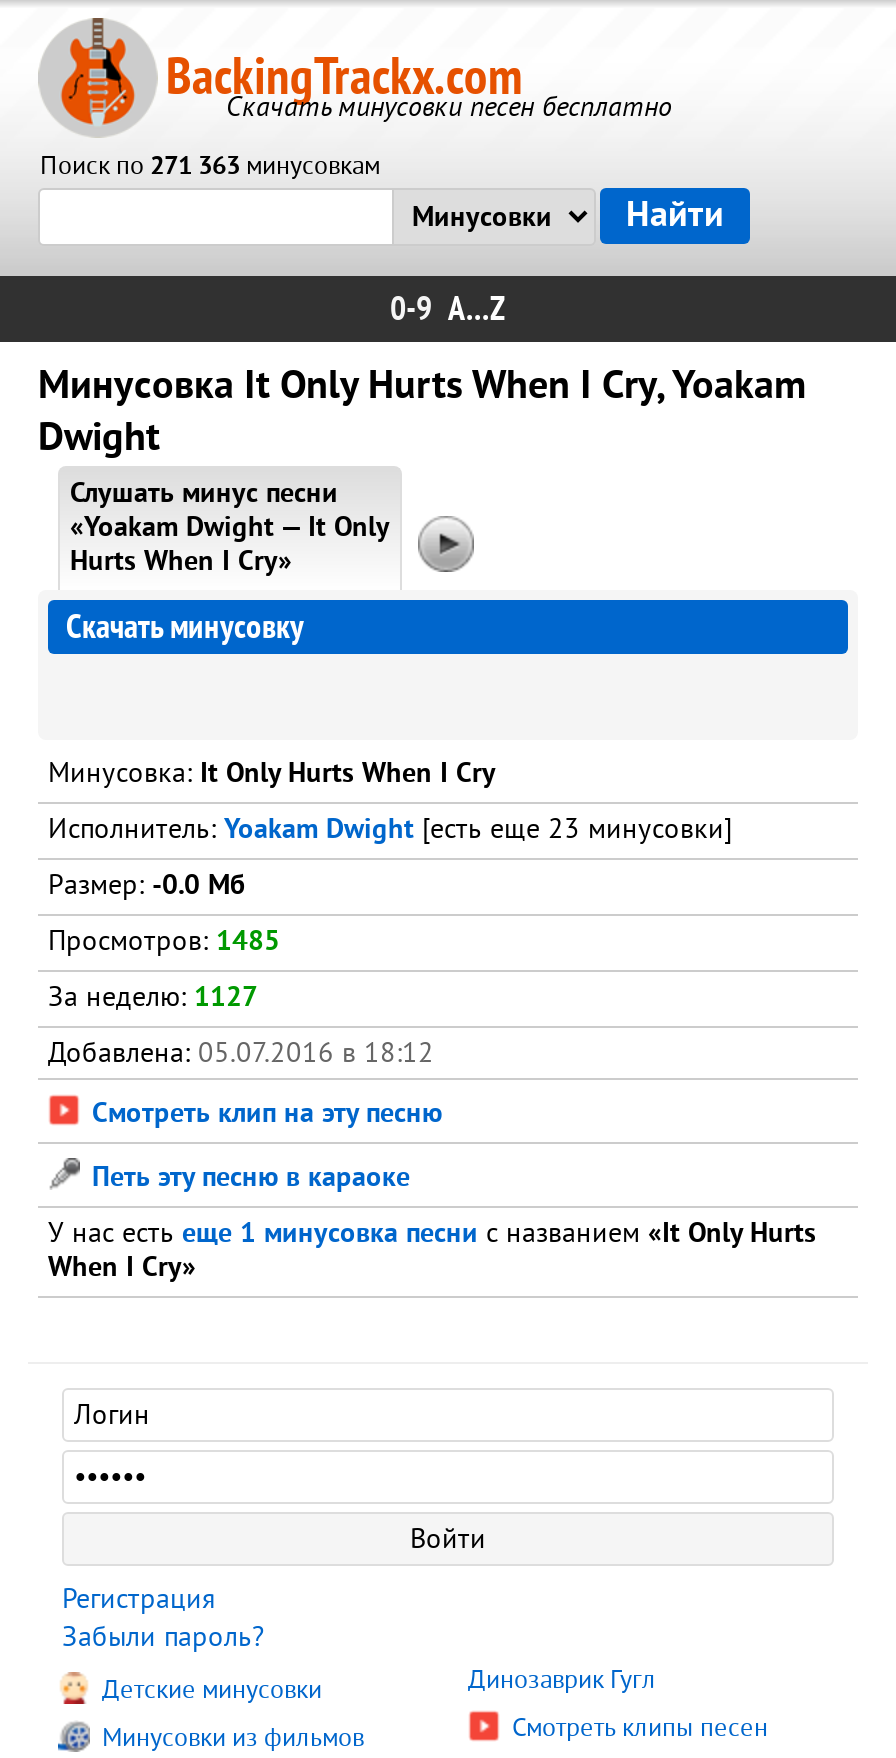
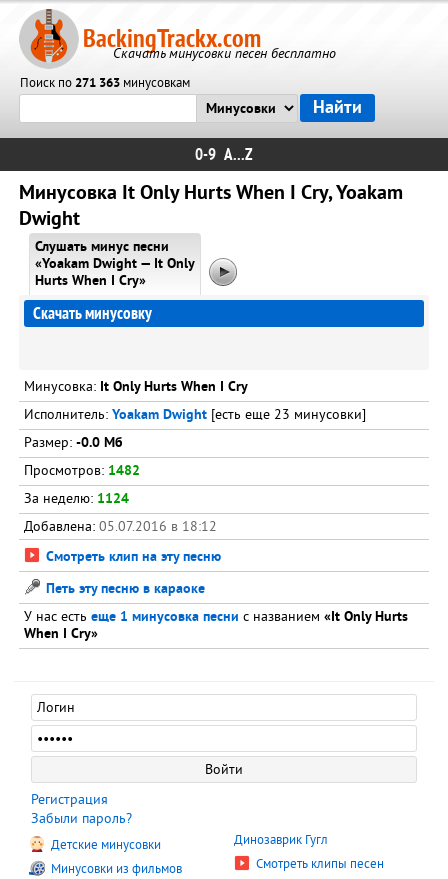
[48,926,280,960] Просмотров: 1485 -> [24,463,140,480] Просмотров: 1482
[48,982,258,1016] За неделю: 1127 -> [24,491,129,508] За неделю: 1124

